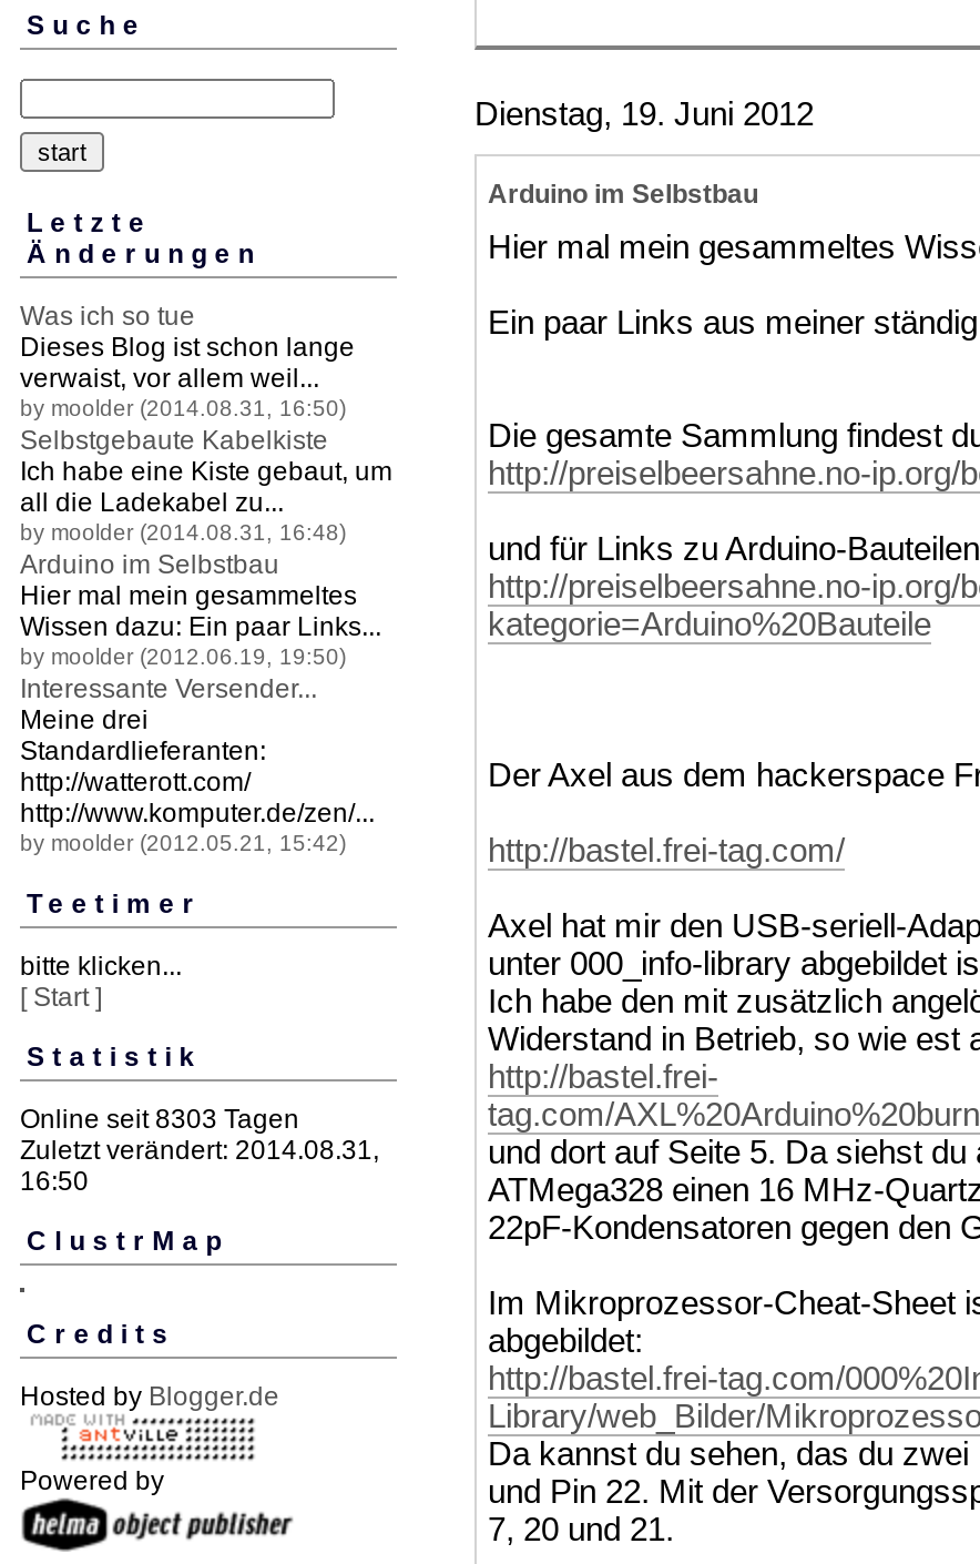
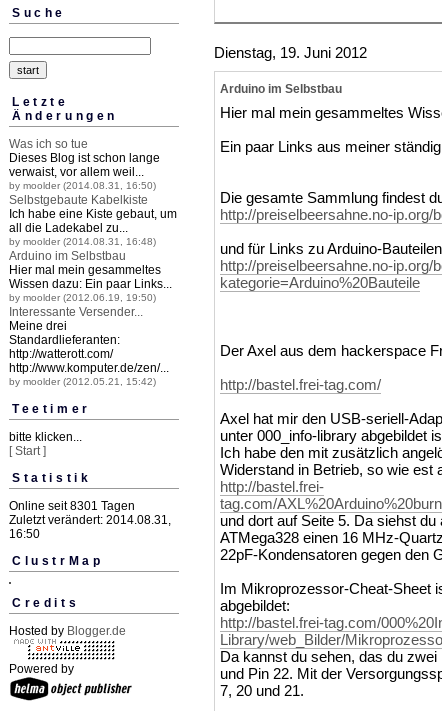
[20,1103,299,1134] Online seit 8303 Tagen -> [9,499,135,513] Online seit 8301 Tagen

